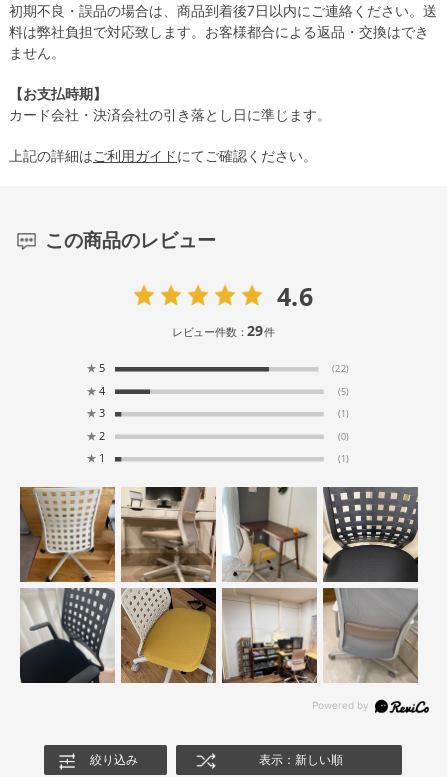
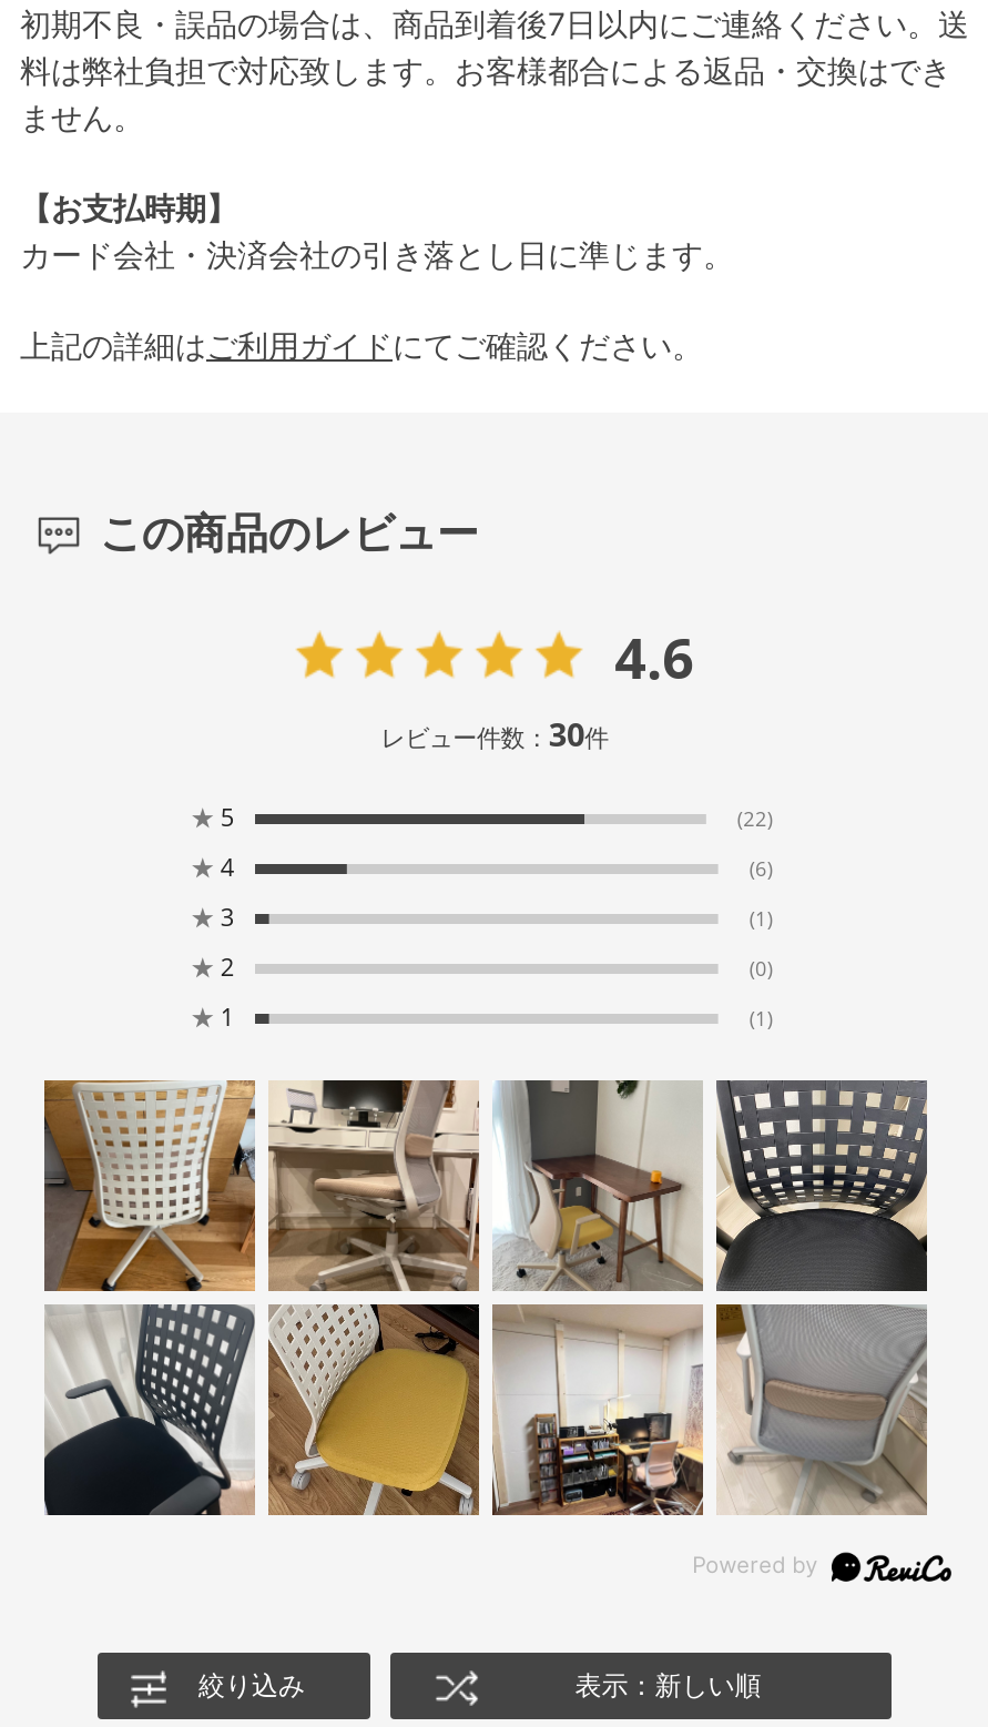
[172,321,274,341] レビュー件数：29件 -> [381,712,608,756] レビュー件数：30件
[338,385,348,397] (5) -> [749,854,773,882] (6)

